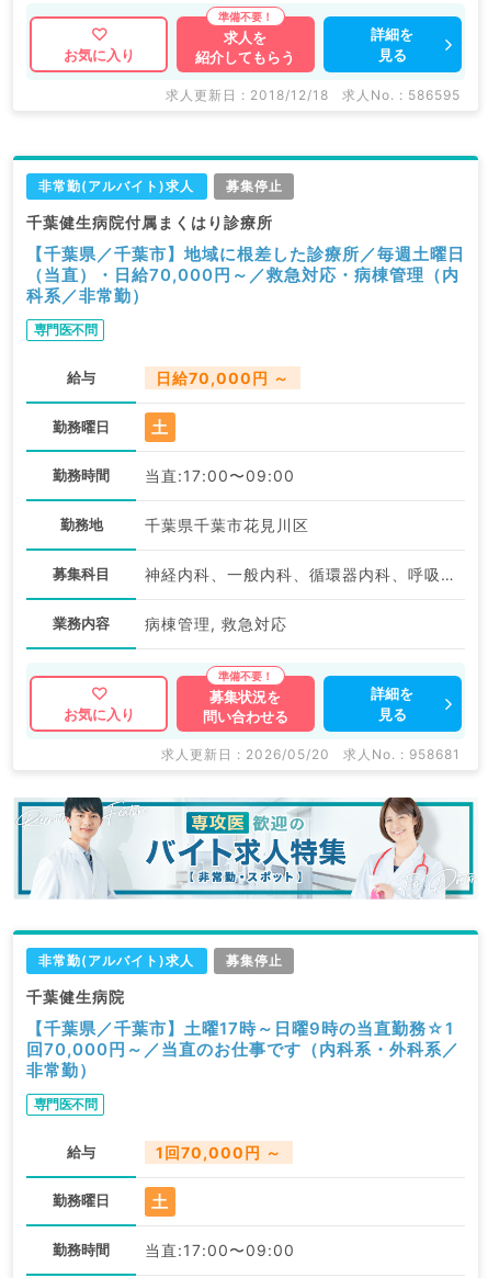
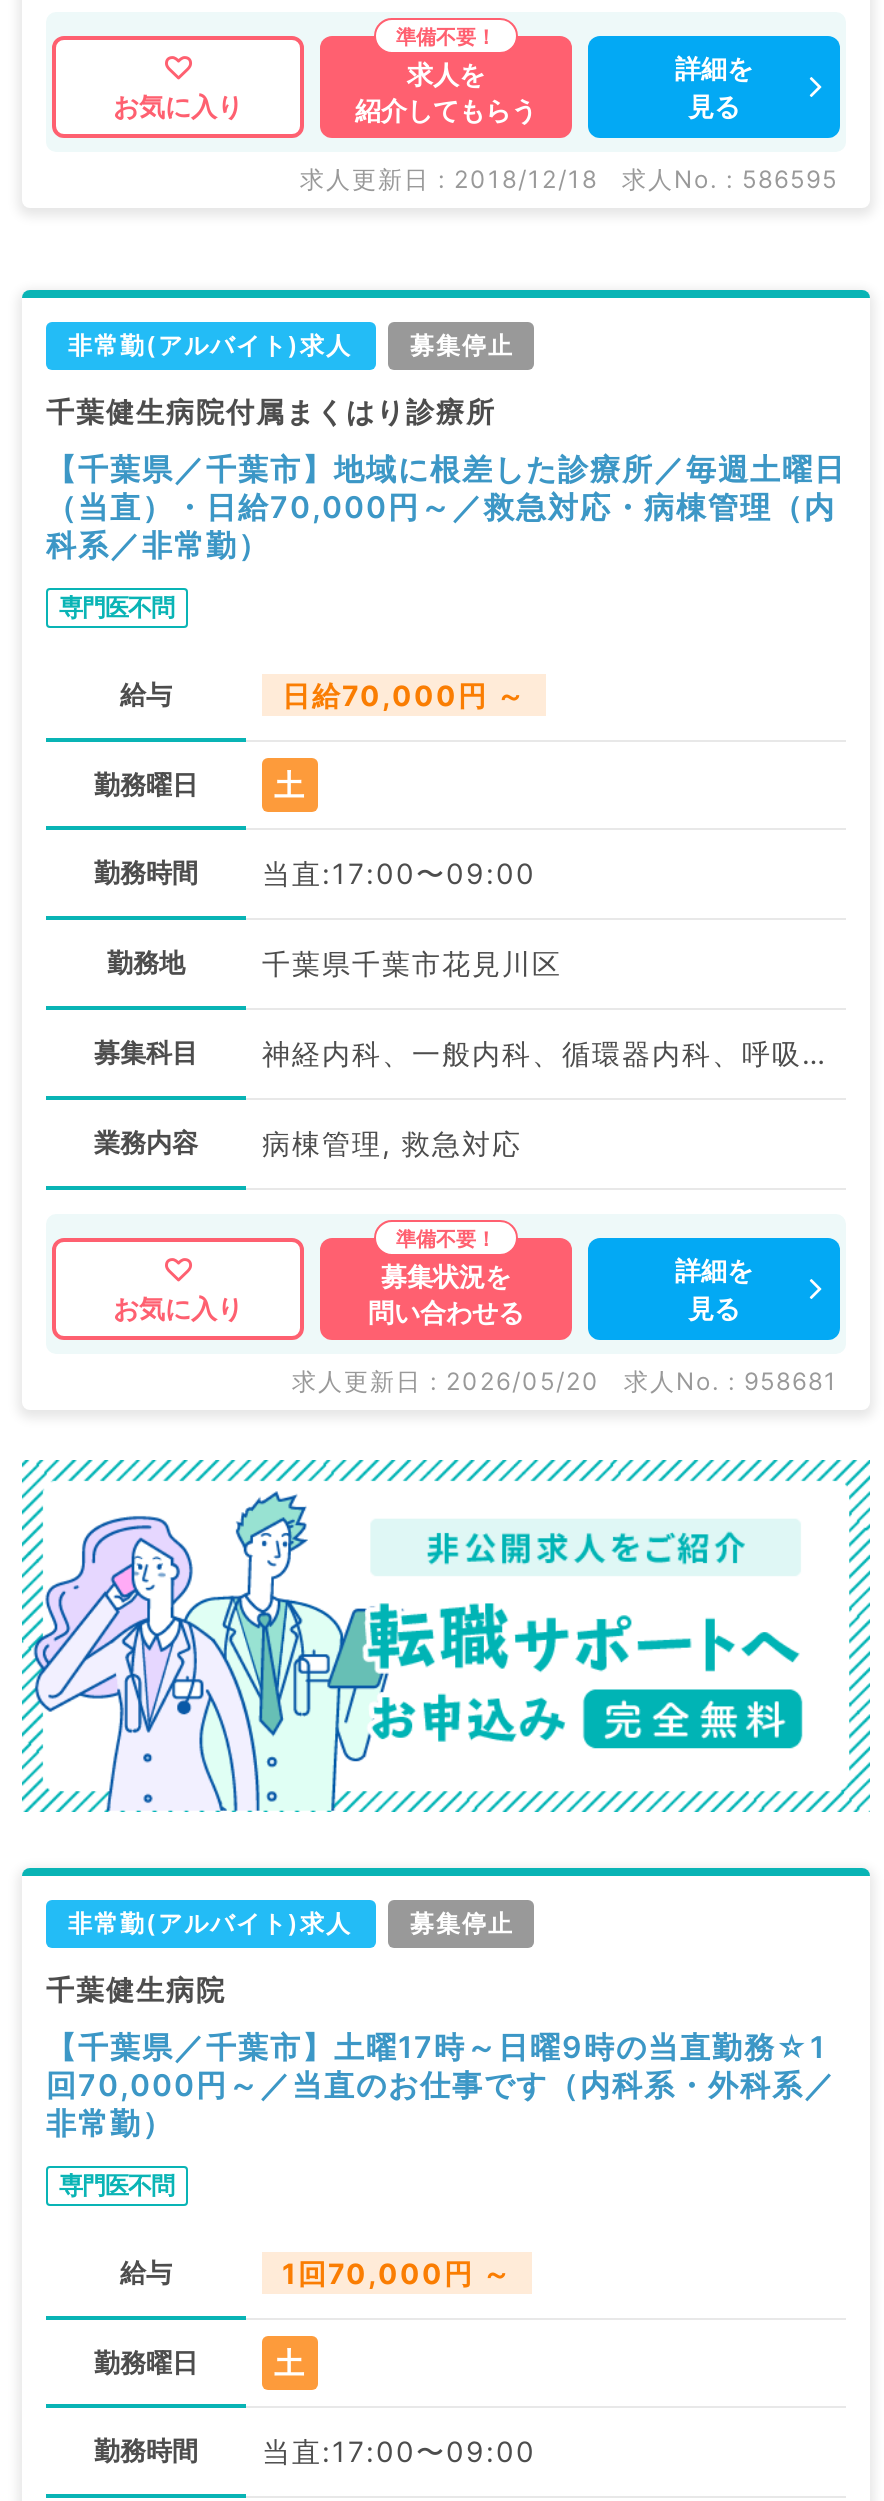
[18,796,473,900] [image] -> [20,1458,872,1814] [image]

